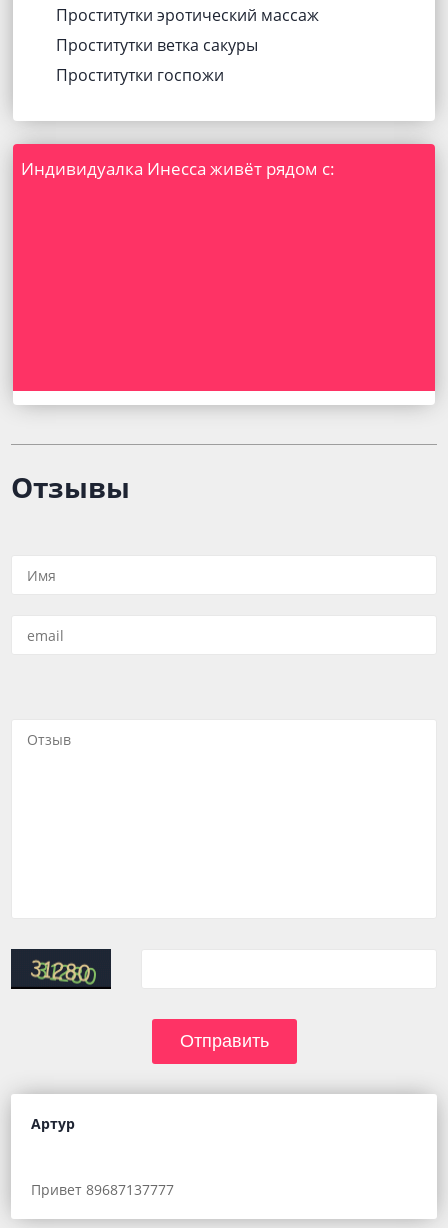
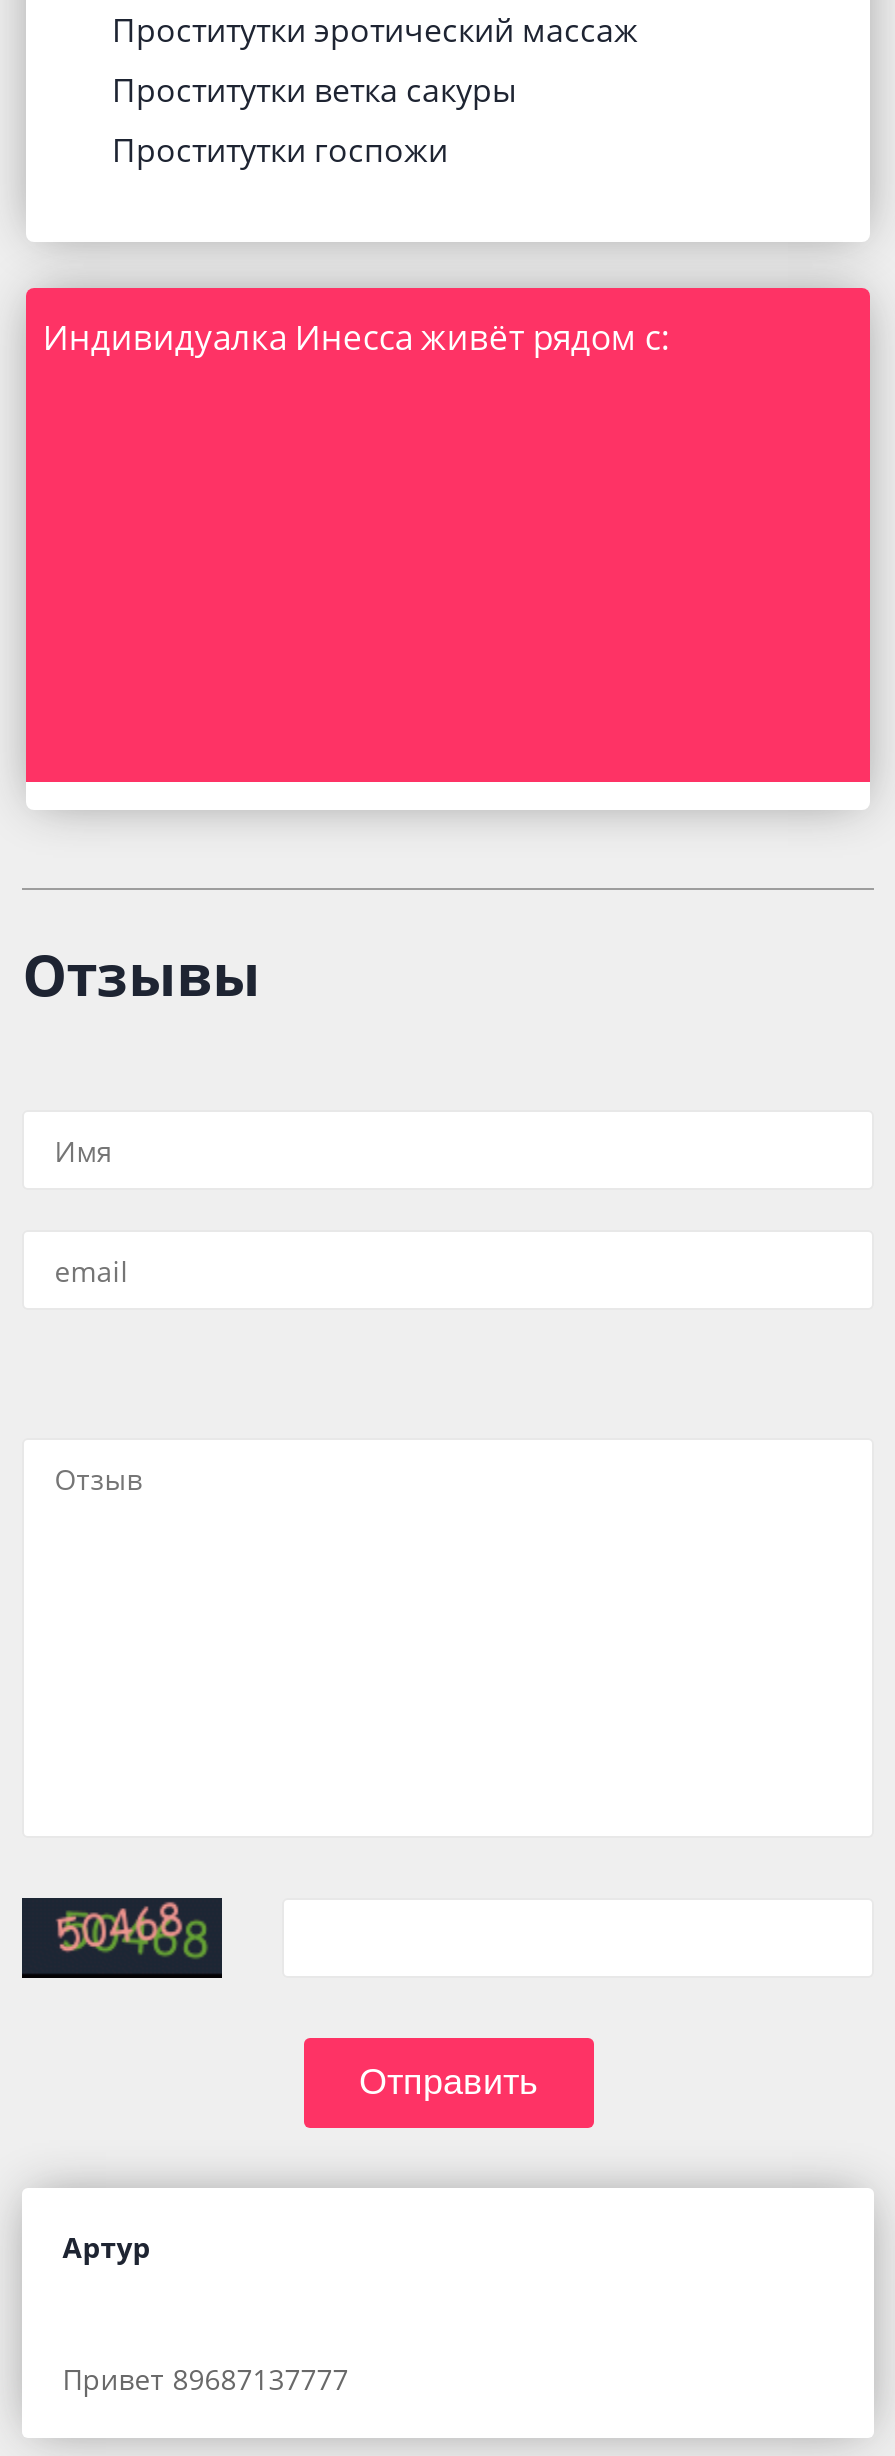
[29,950,103,985] [image] -> [56,1900,208,1968] [image]

